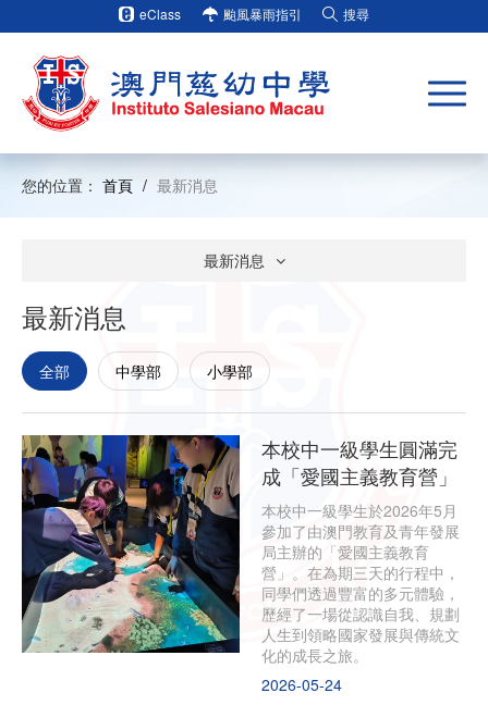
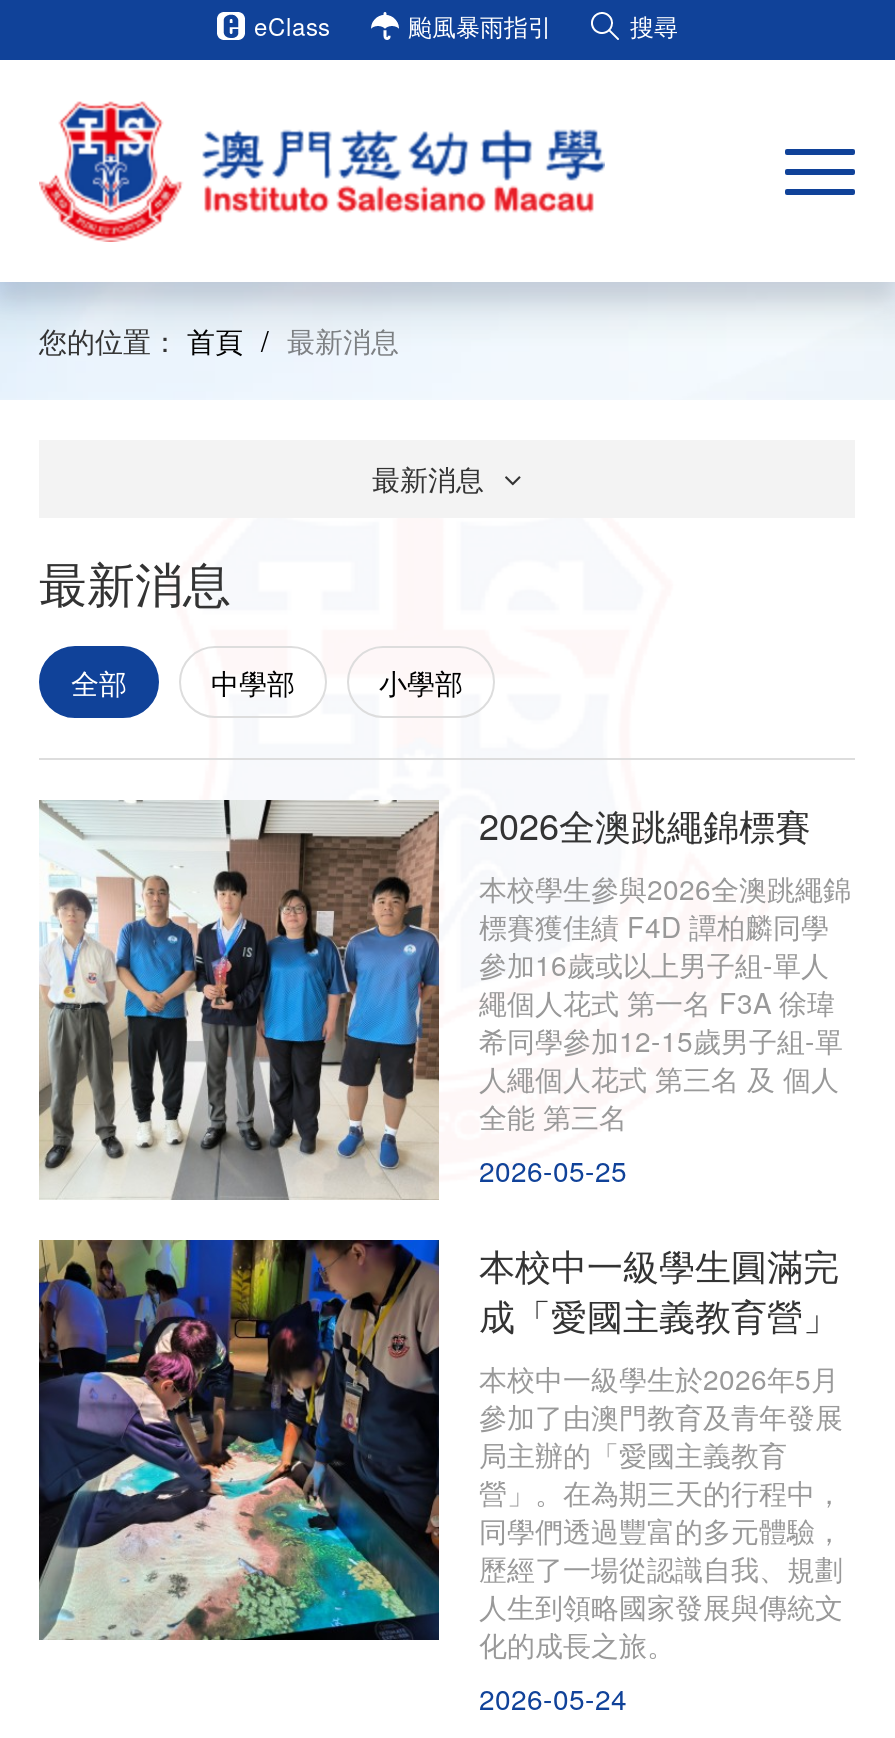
none -> [37,798,851,1200] [image] | 2026全澳跳繩錦標賽 | 本校學生參與2026全澳跳繩錦 | 標賽獲佳績 F4D 譚柏麟同學 | 參加16歲或以上男子組-單人 | 繩個人花式 第一名 F3A 徐瑋 | 希同學參加12-15歲男子組-單 | 人繩個人花式 第三名 及 個人 | 全能 第三名 | 2026-05-25

